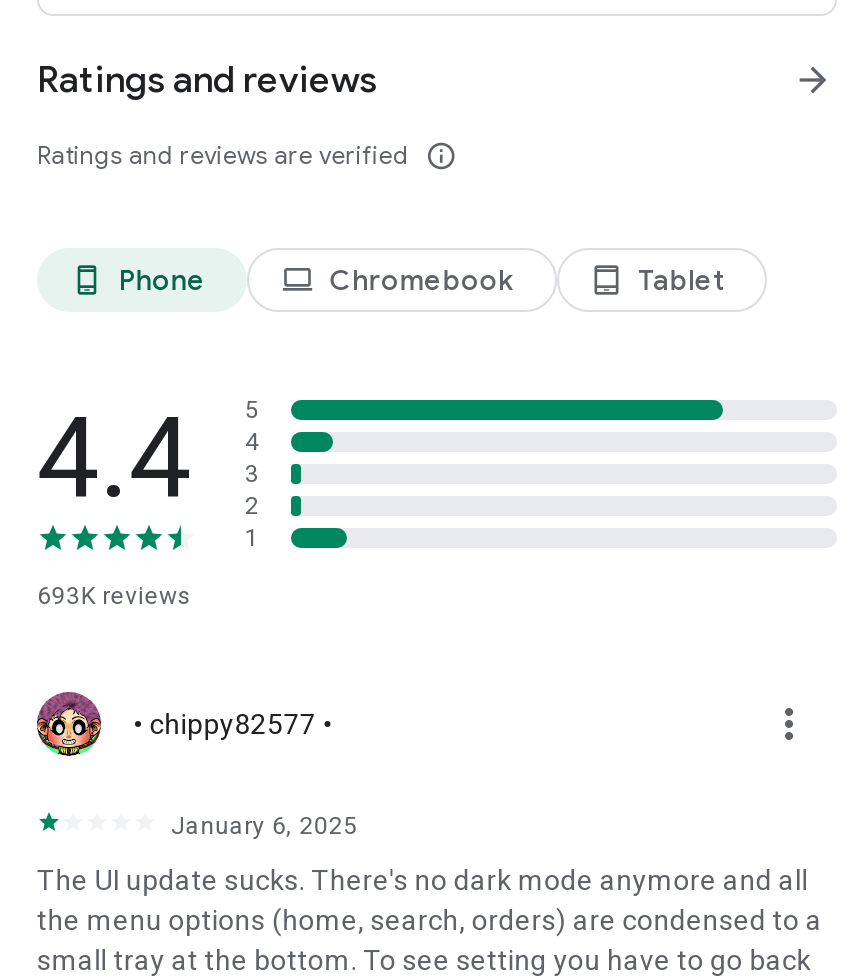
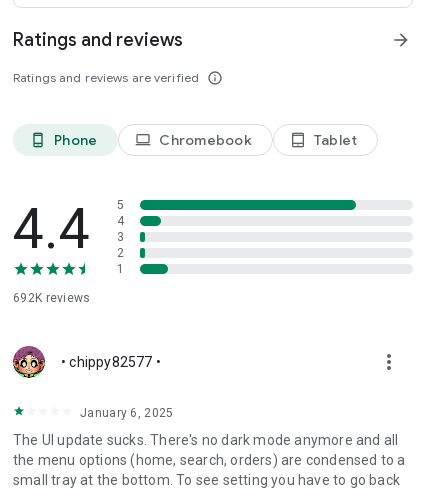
[37,582,192,610] 693K reviews -> [13,291,91,305] 692K reviews

